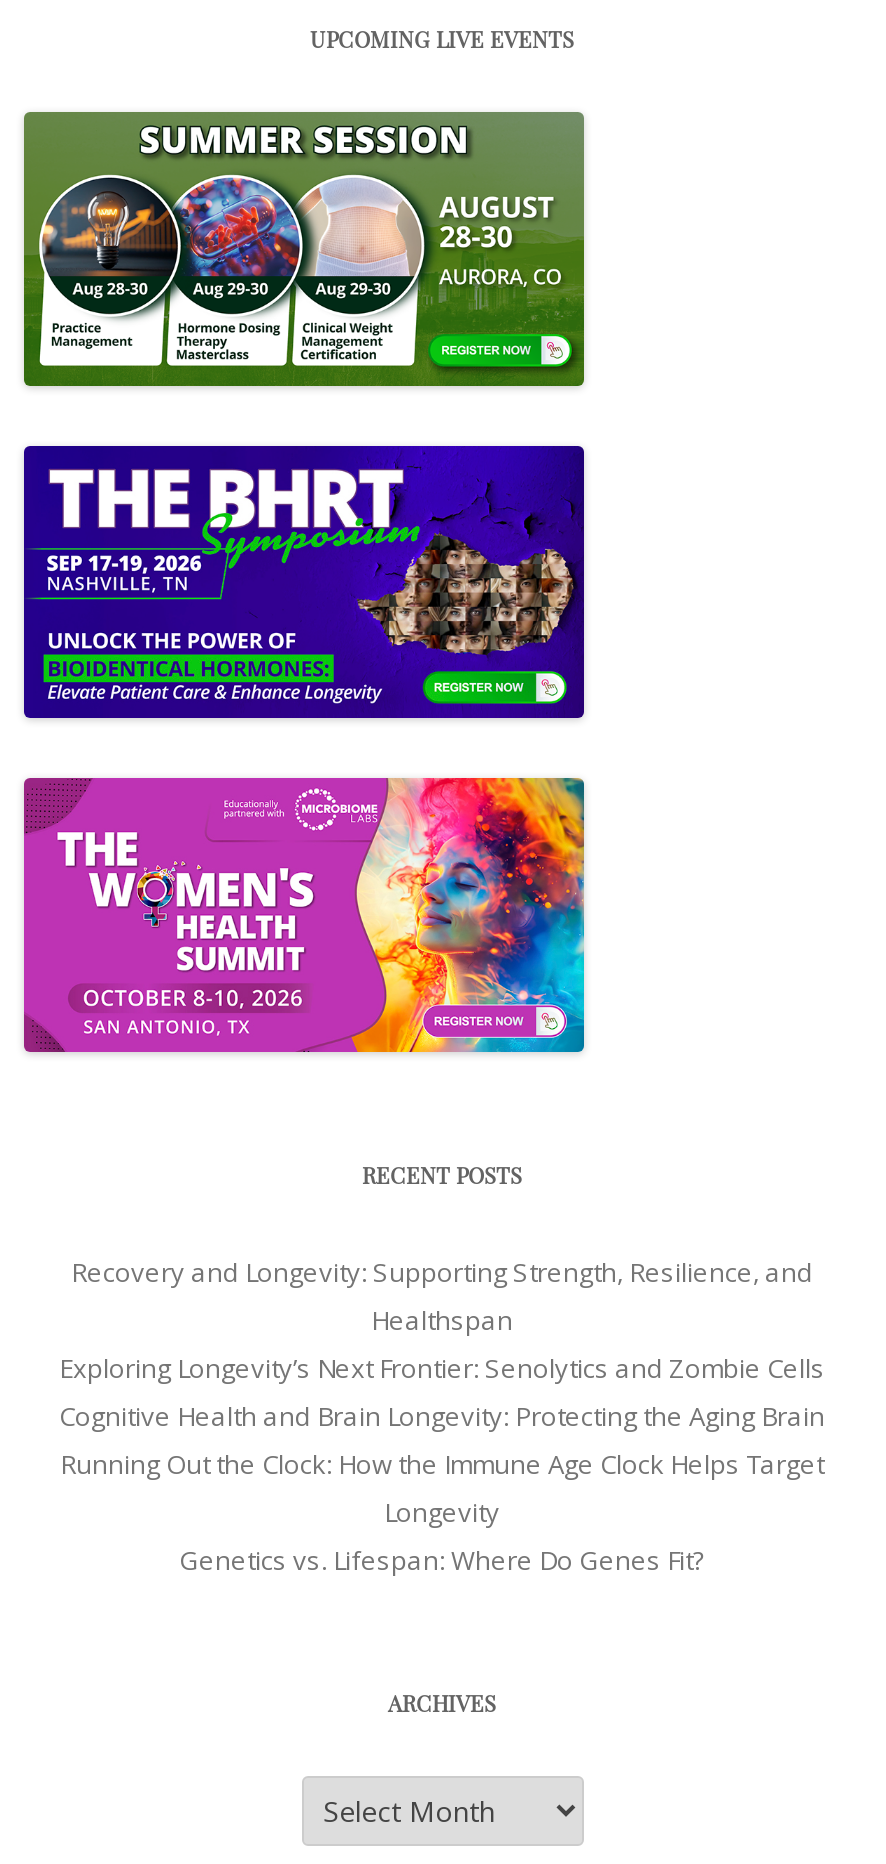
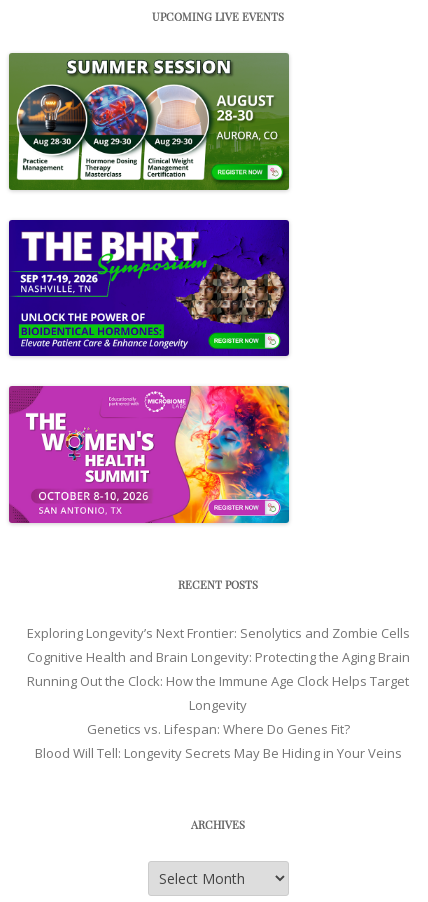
[71,1253,813,1337] Recovery and Longevity: Supporting Strength, Resilience, and | Healthspan -> none
moved [59,1349,825,1577] -> [26,623,409,737]: Exploring Longevity’s Next Frontier: Senolytics and Zombie Cells | Cognitive Health and Brain Longevity: Protecting the Aging Brain | Running Out the Clock: How the Immune Age Clock Helps Target | Longevity | Genetics vs. Lifespan: Where Do Genes Fit?
none -> [34,743,401,761] Blood Will Tell: Longevity Secrets May Be Hiding in Your Veins

